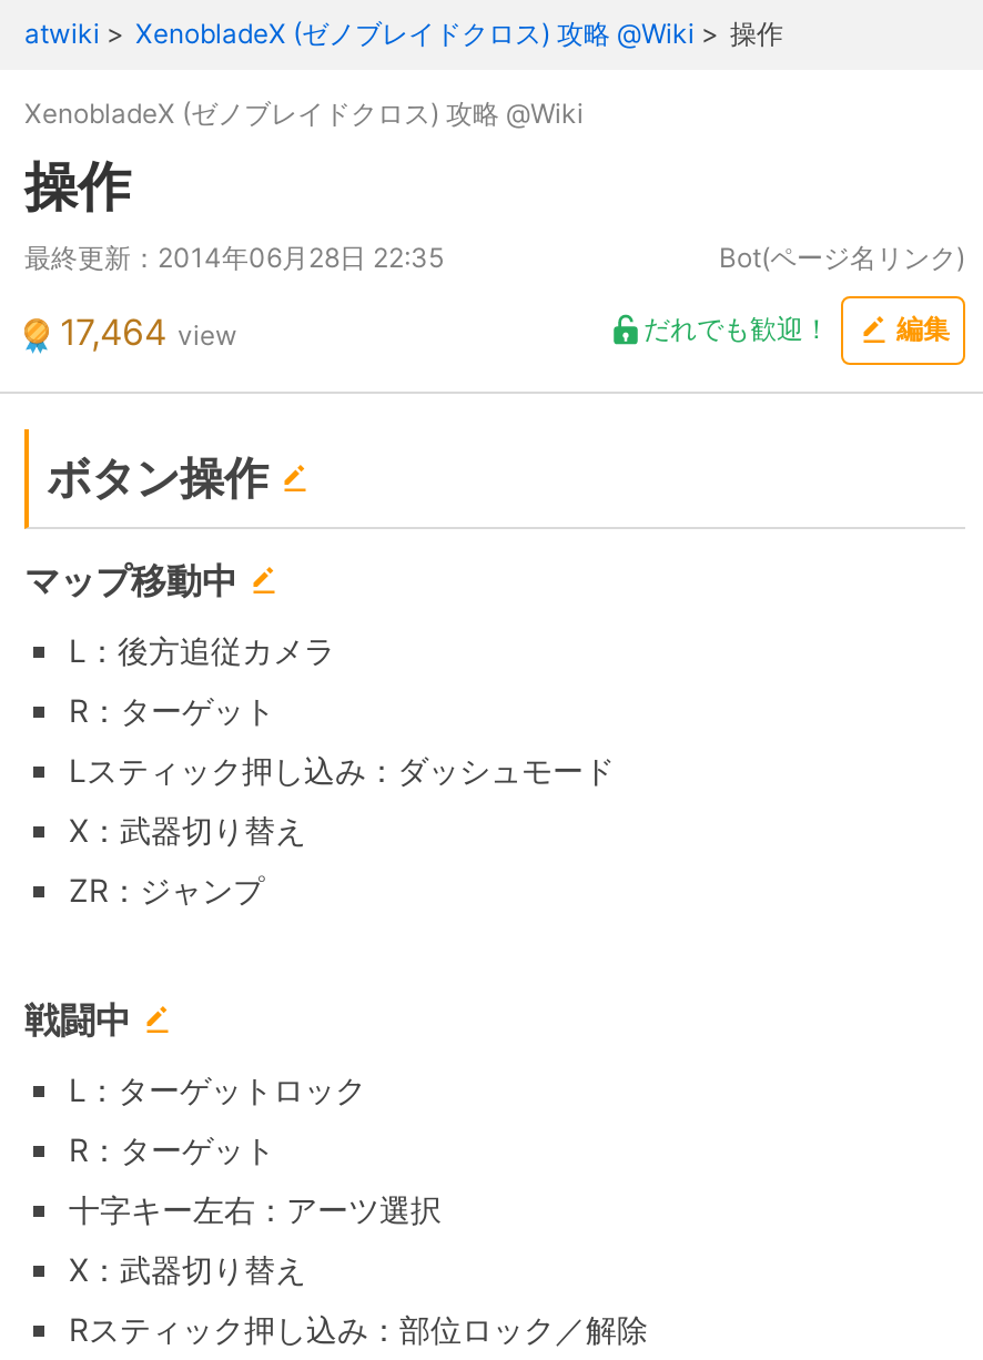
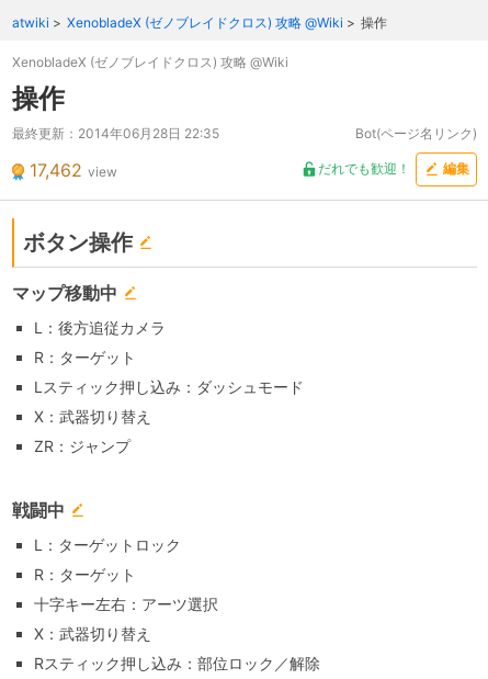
[60,308,237,353] 17,464 view -> [30,159,117,180] 17,462 view

